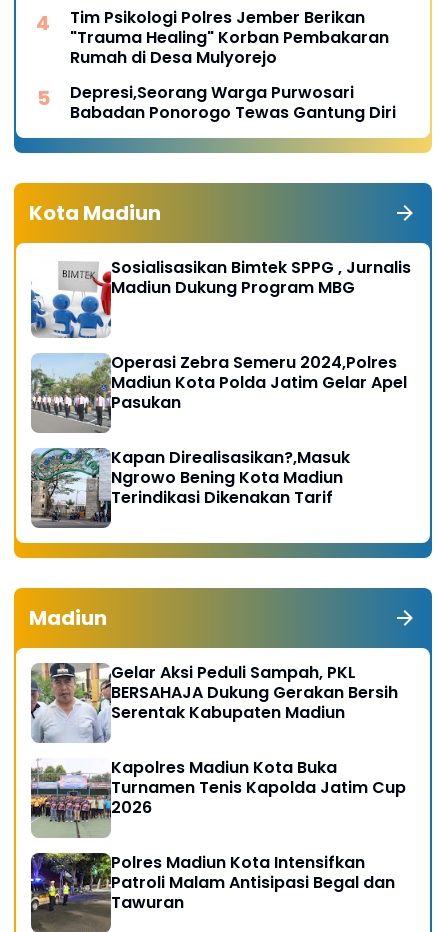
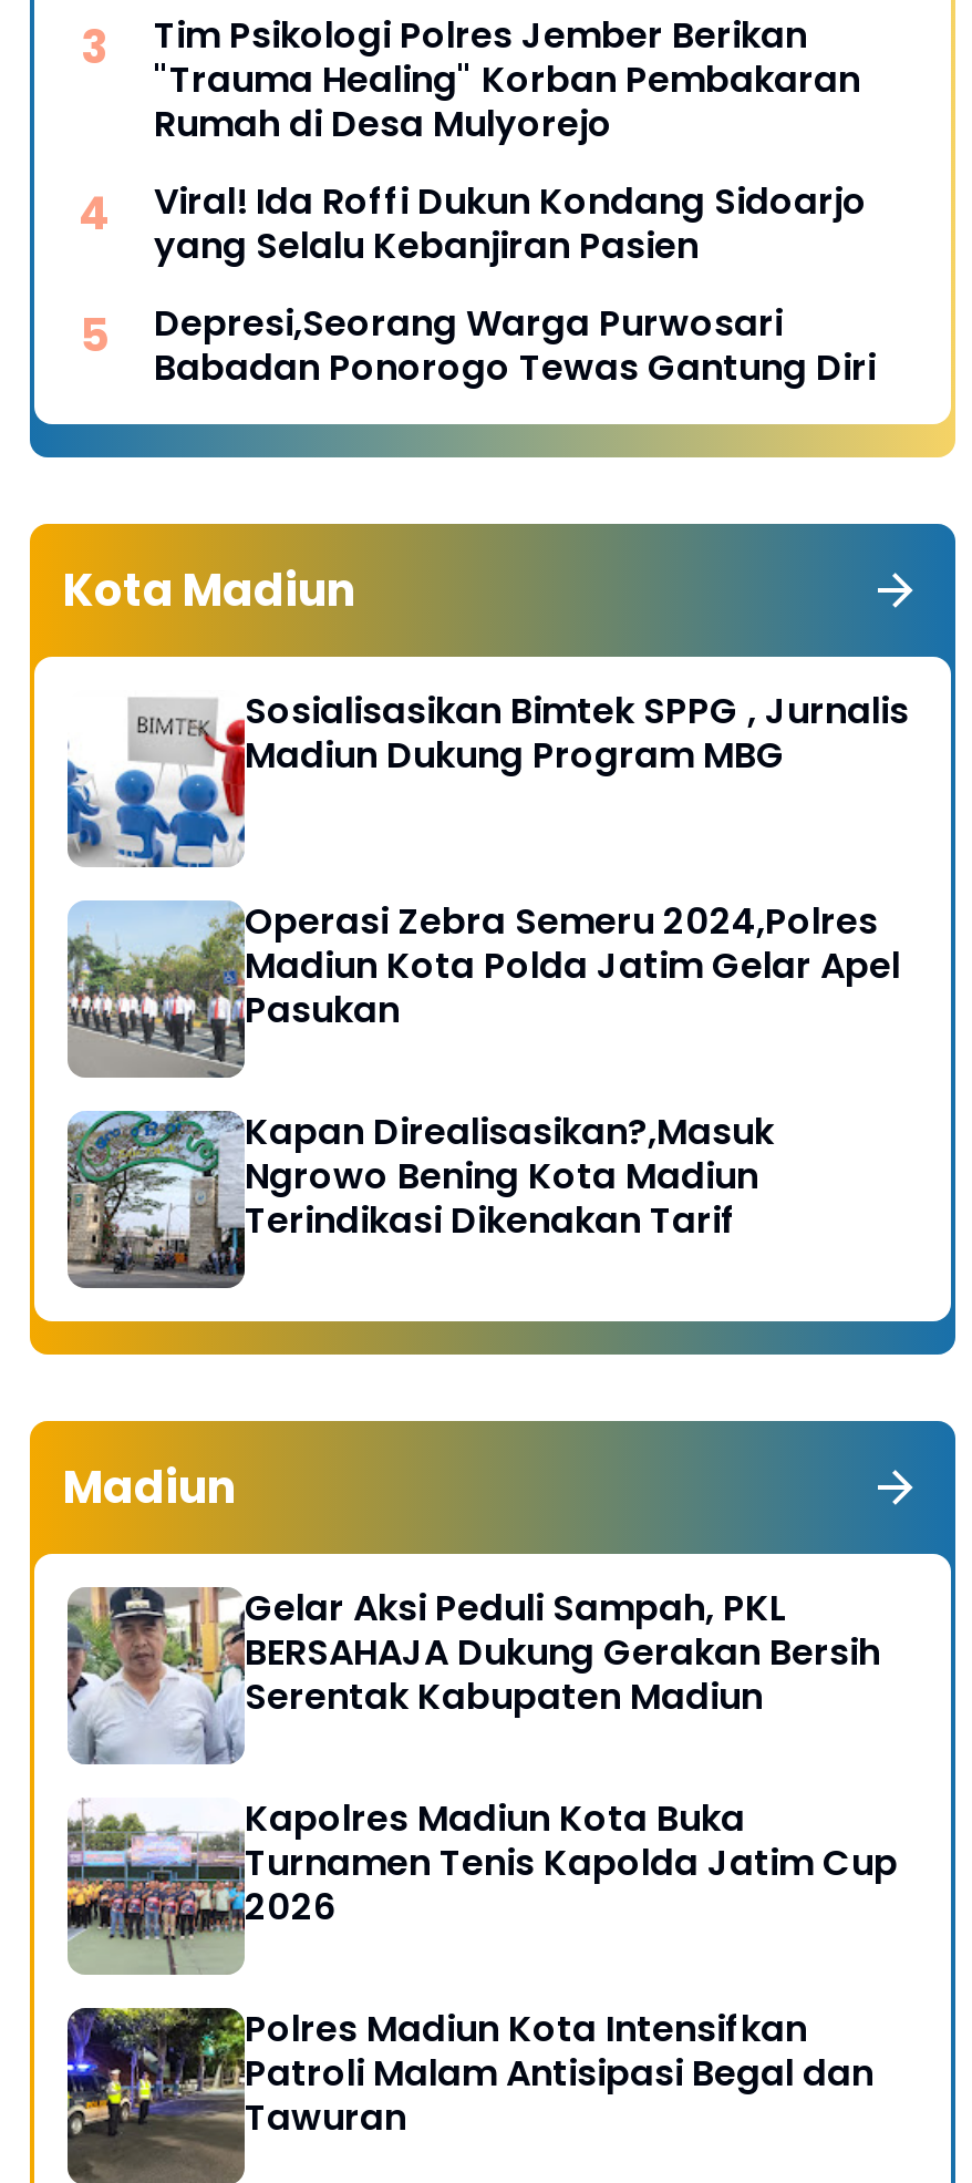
none -> [154,177,867,272] Viral! Ida Roffi Dukun Kondang Sidoarjo | yang Selalu Kebanjiran Pasien

